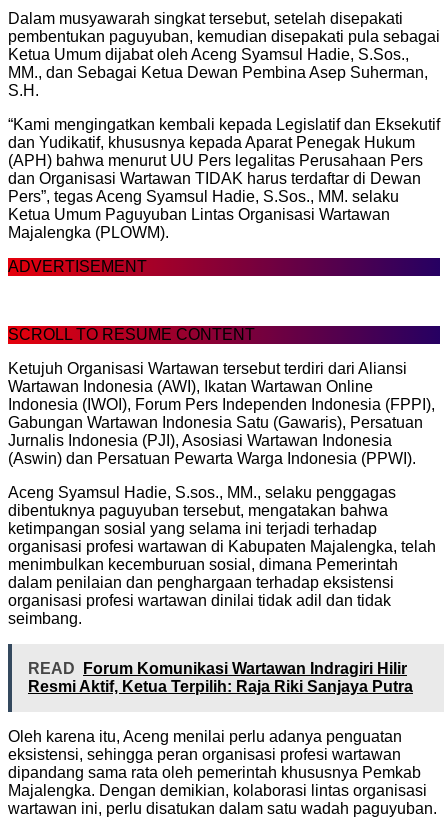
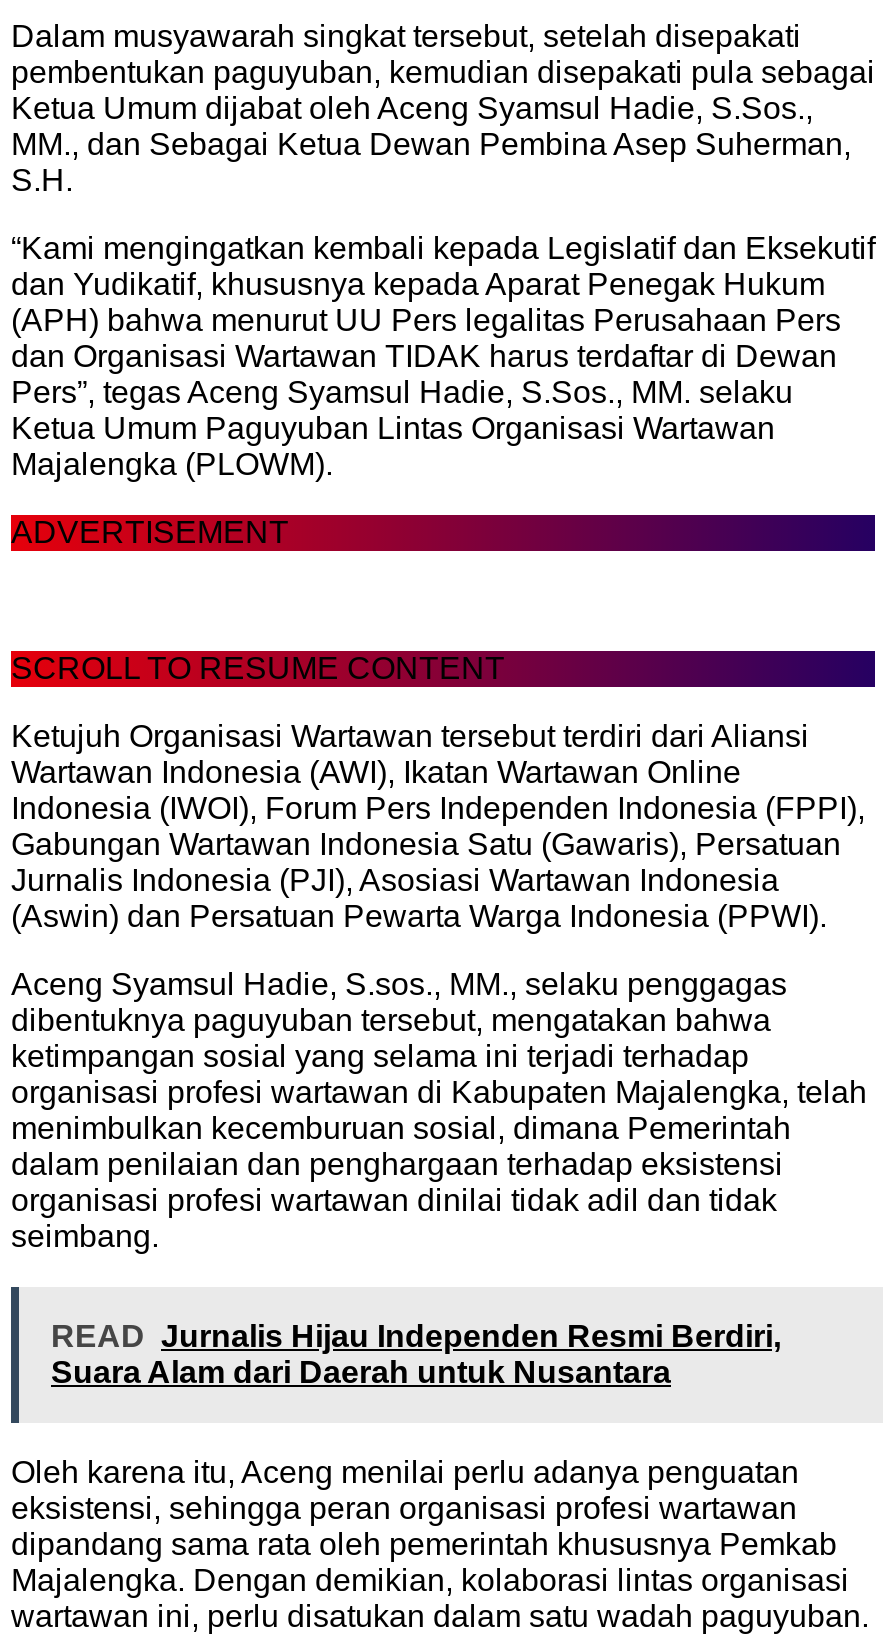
[28,660,413,695] READ Forum Komunikasi Wartawan Indragiri Hilir | Resmi Aktif, Ketua Terpilih: Raja Riki Sanjaya Putra -> [51,1319,781,1389] READ Jurnalis Hijau Independen Resmi Berdiri, | Suara Alam dari Daerah untuk Nusantara

